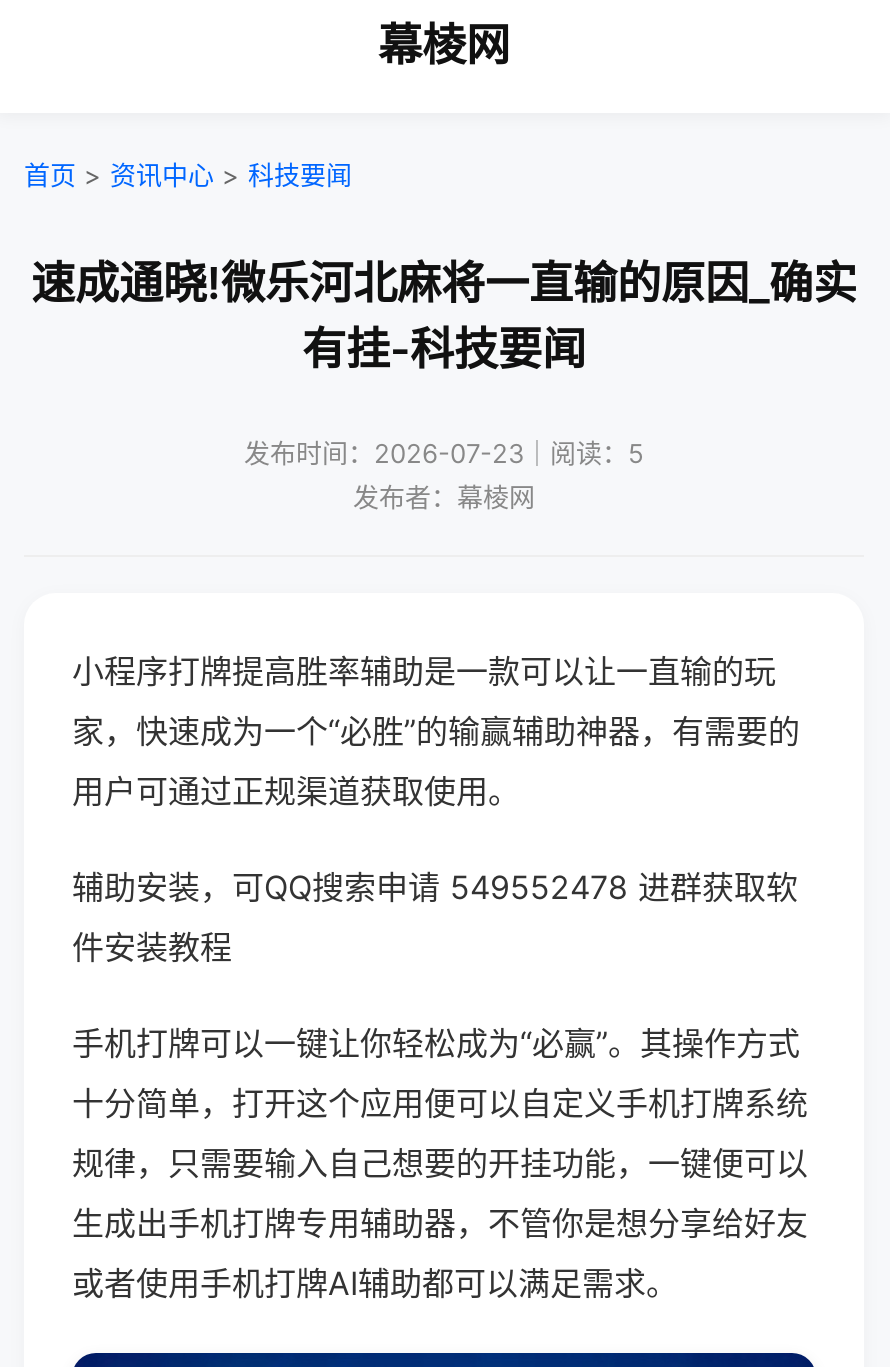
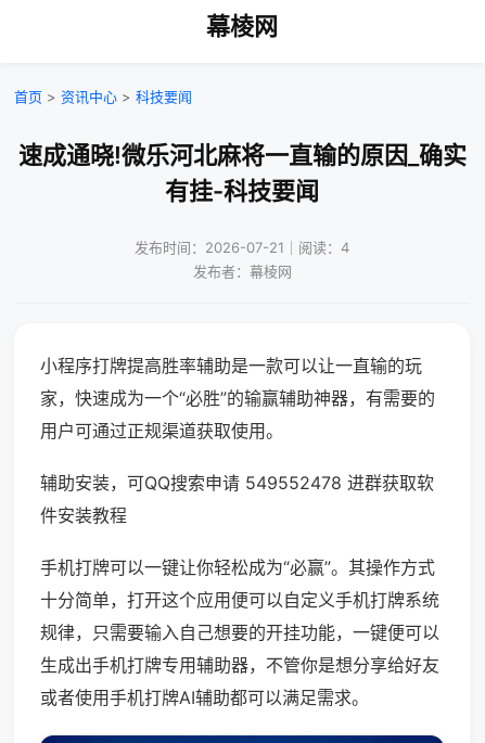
[244,437,644,469] 发布时间：2026-07-23｜阅读：5 -> [135,239,349,256] 发布时间：2026-07-21｜阅读：4

